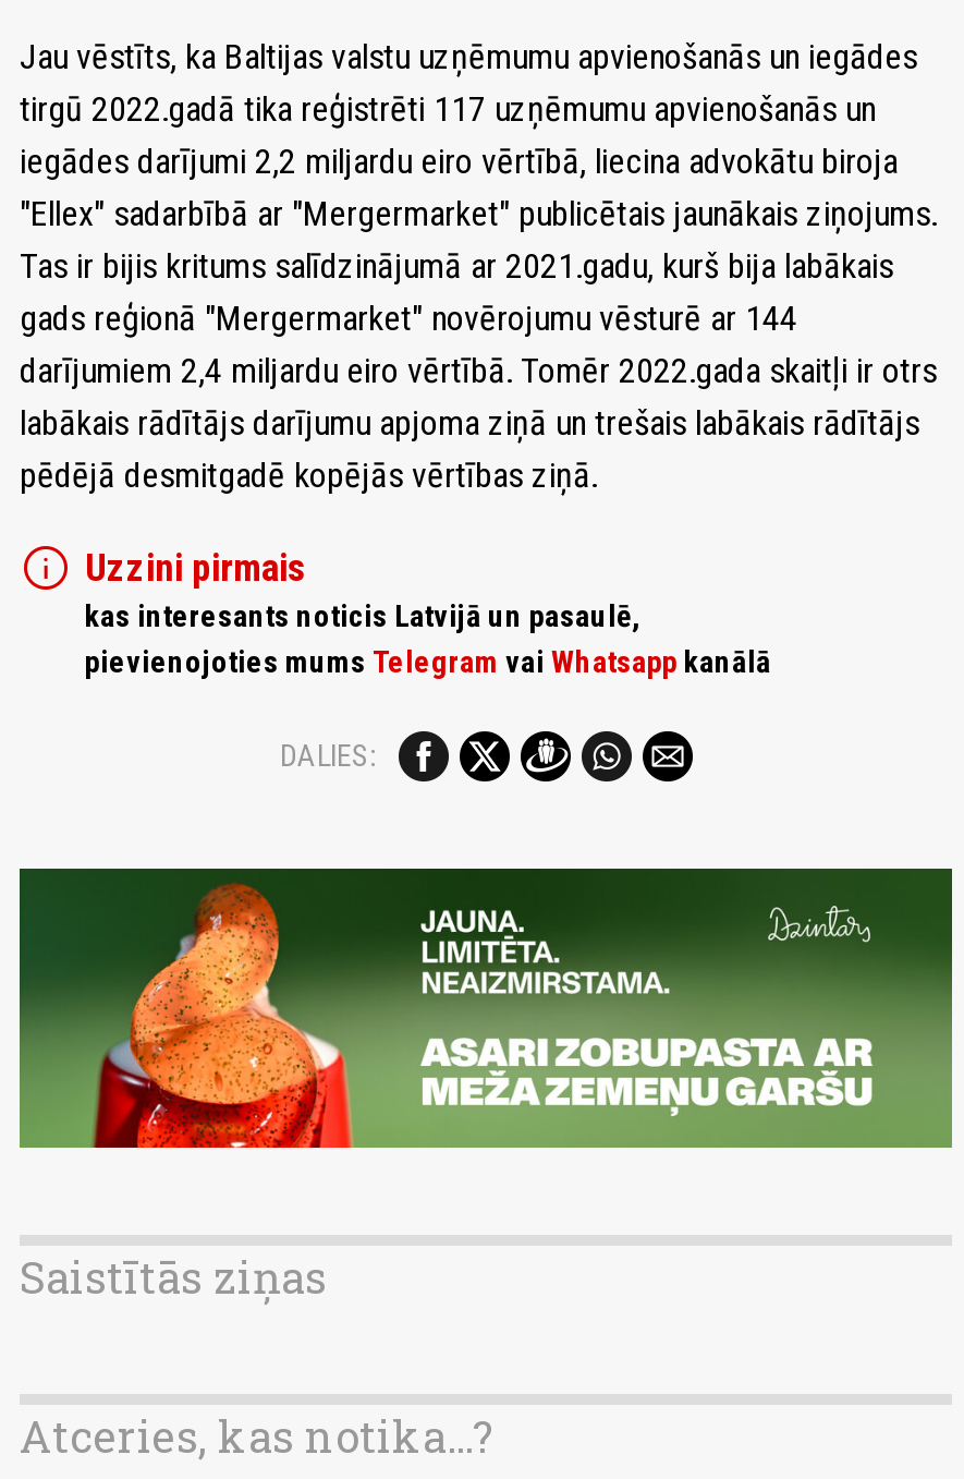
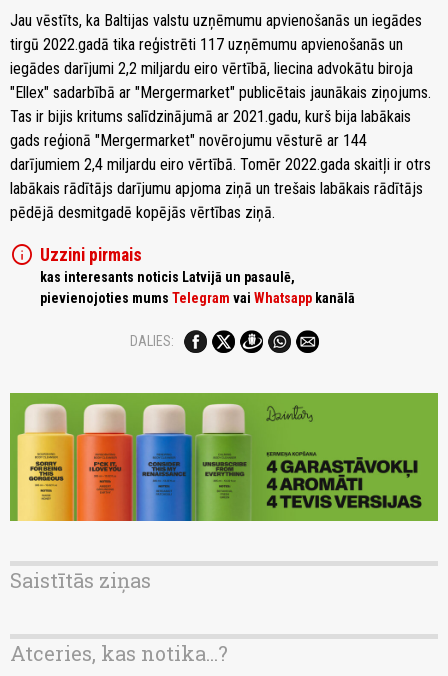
[17,866,954,1150] [image] -> [9,392,439,522] [image]

